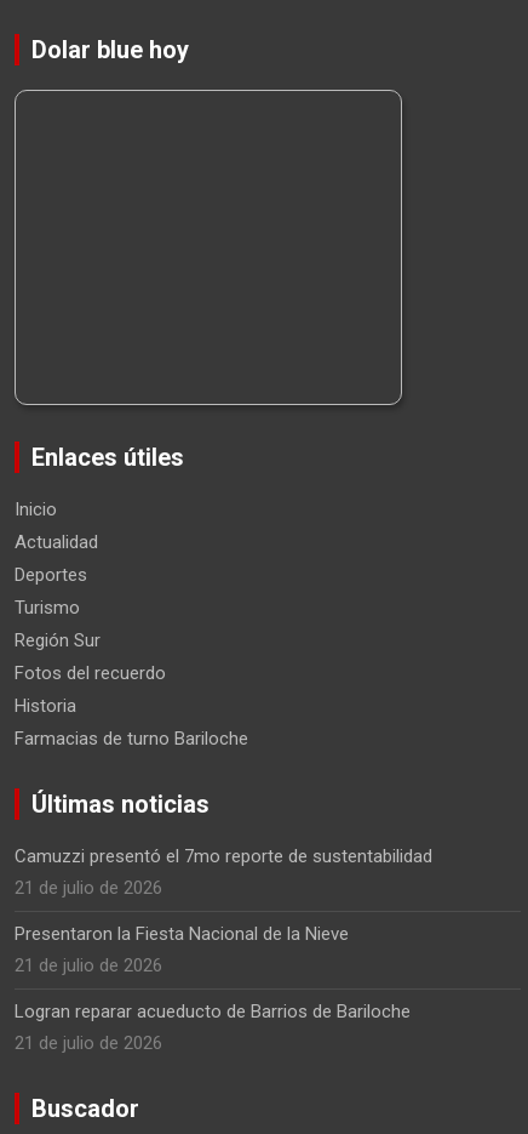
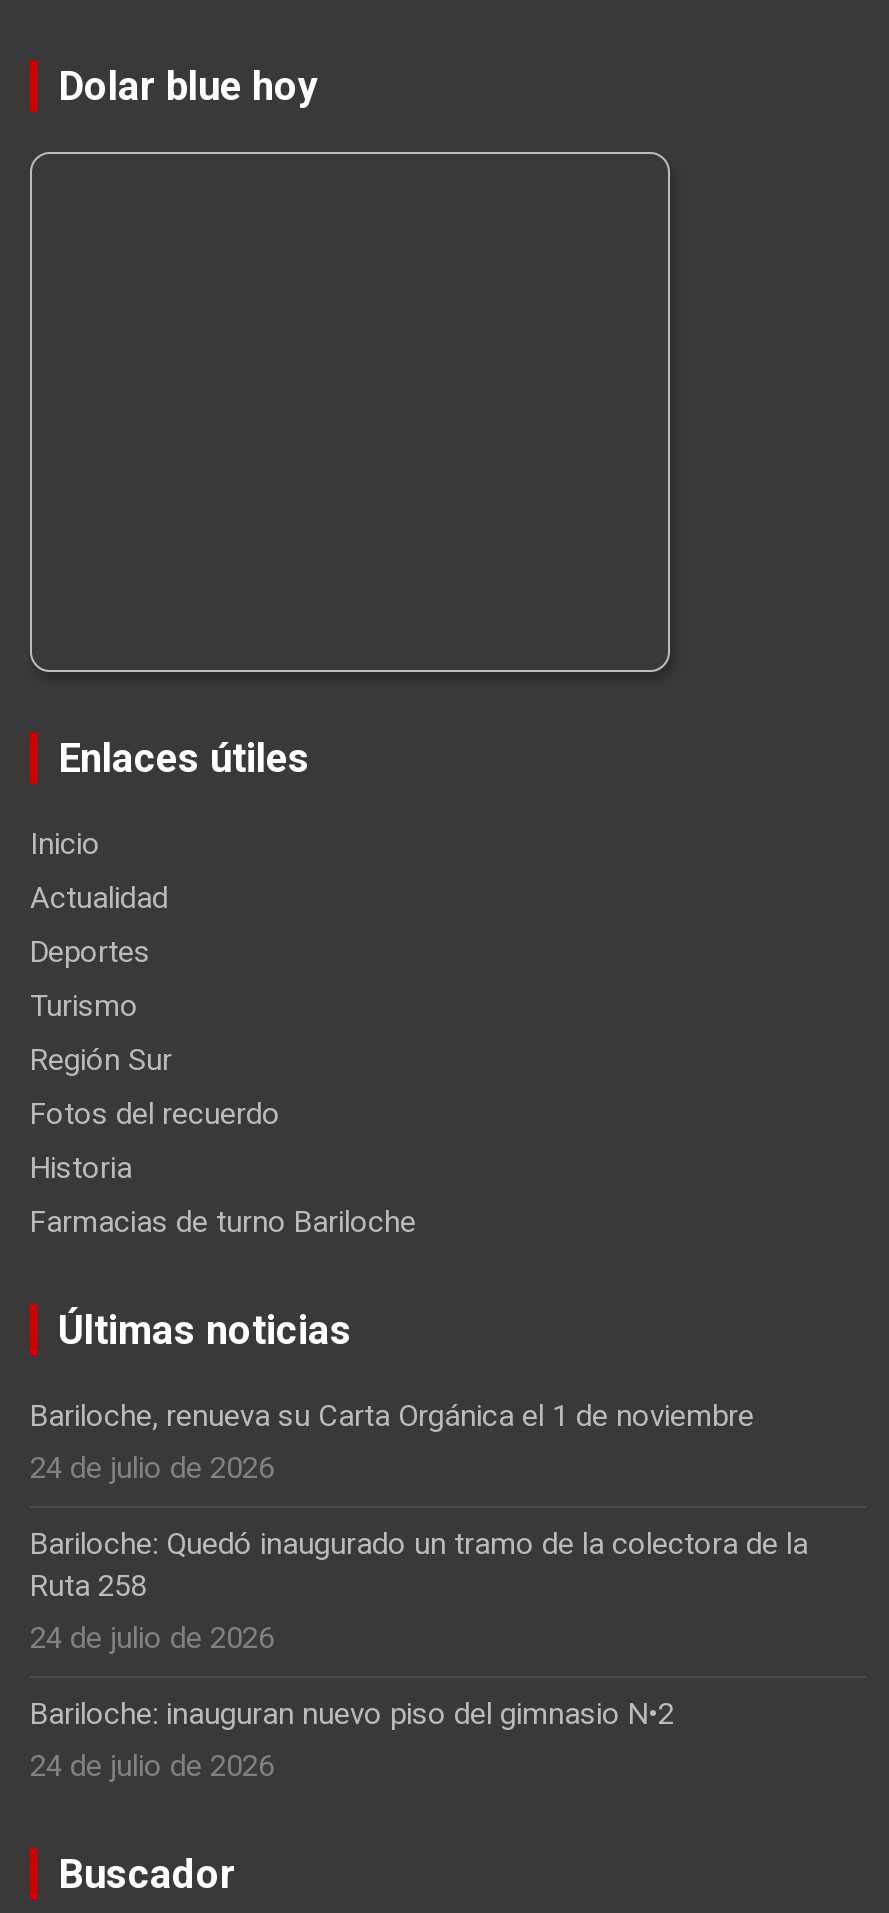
[15,845,432,899] Camuzzi presentó el 7mo reporte de sustentabilidad | 21 de julio de 2026 -> [30,1398,754,1486] Bariloche, renueva su Carta Orgánica el 1 de noviembre | 24 de julio de 2026
[15,923,349,976] Presentaron la Fiesta Nacional de la Nieve | 21 de julio de 2026 -> [30,1526,808,1656] Bariloche: Quedó inaugurado un tramo de la colectora de la | Ruta 258 | 24 de julio de 2026
[15,1001,411,1054] Logran reparar acueducto de Barrios de Bariloche | 21 de julio de 2026 -> [30,1696,674,1784] Bariloche: inauguran nuevo piso del gimnasio N•2 | 24 de julio de 2026

